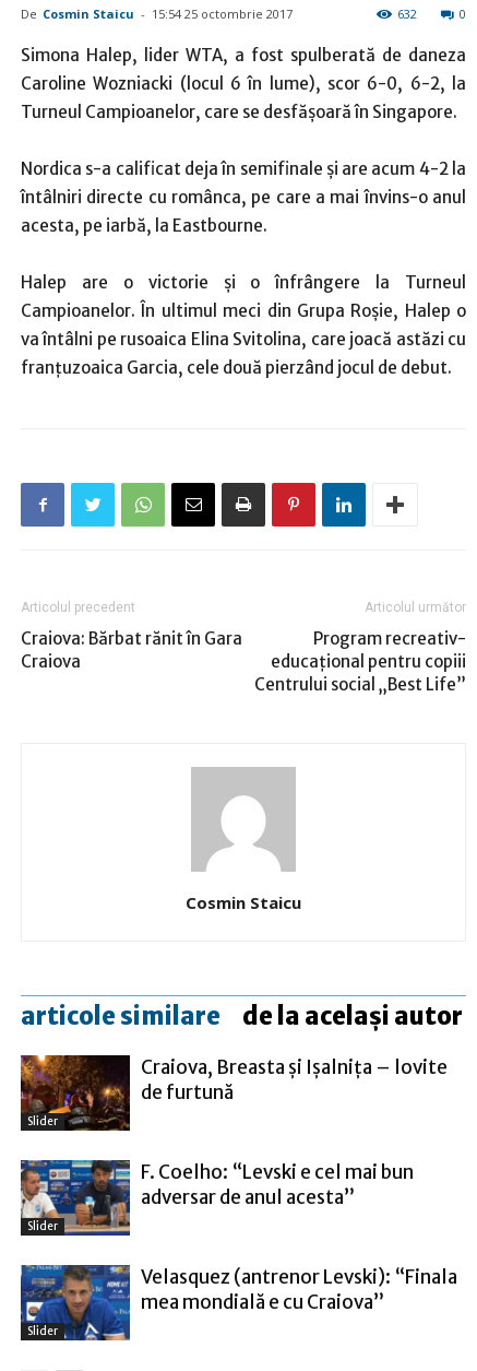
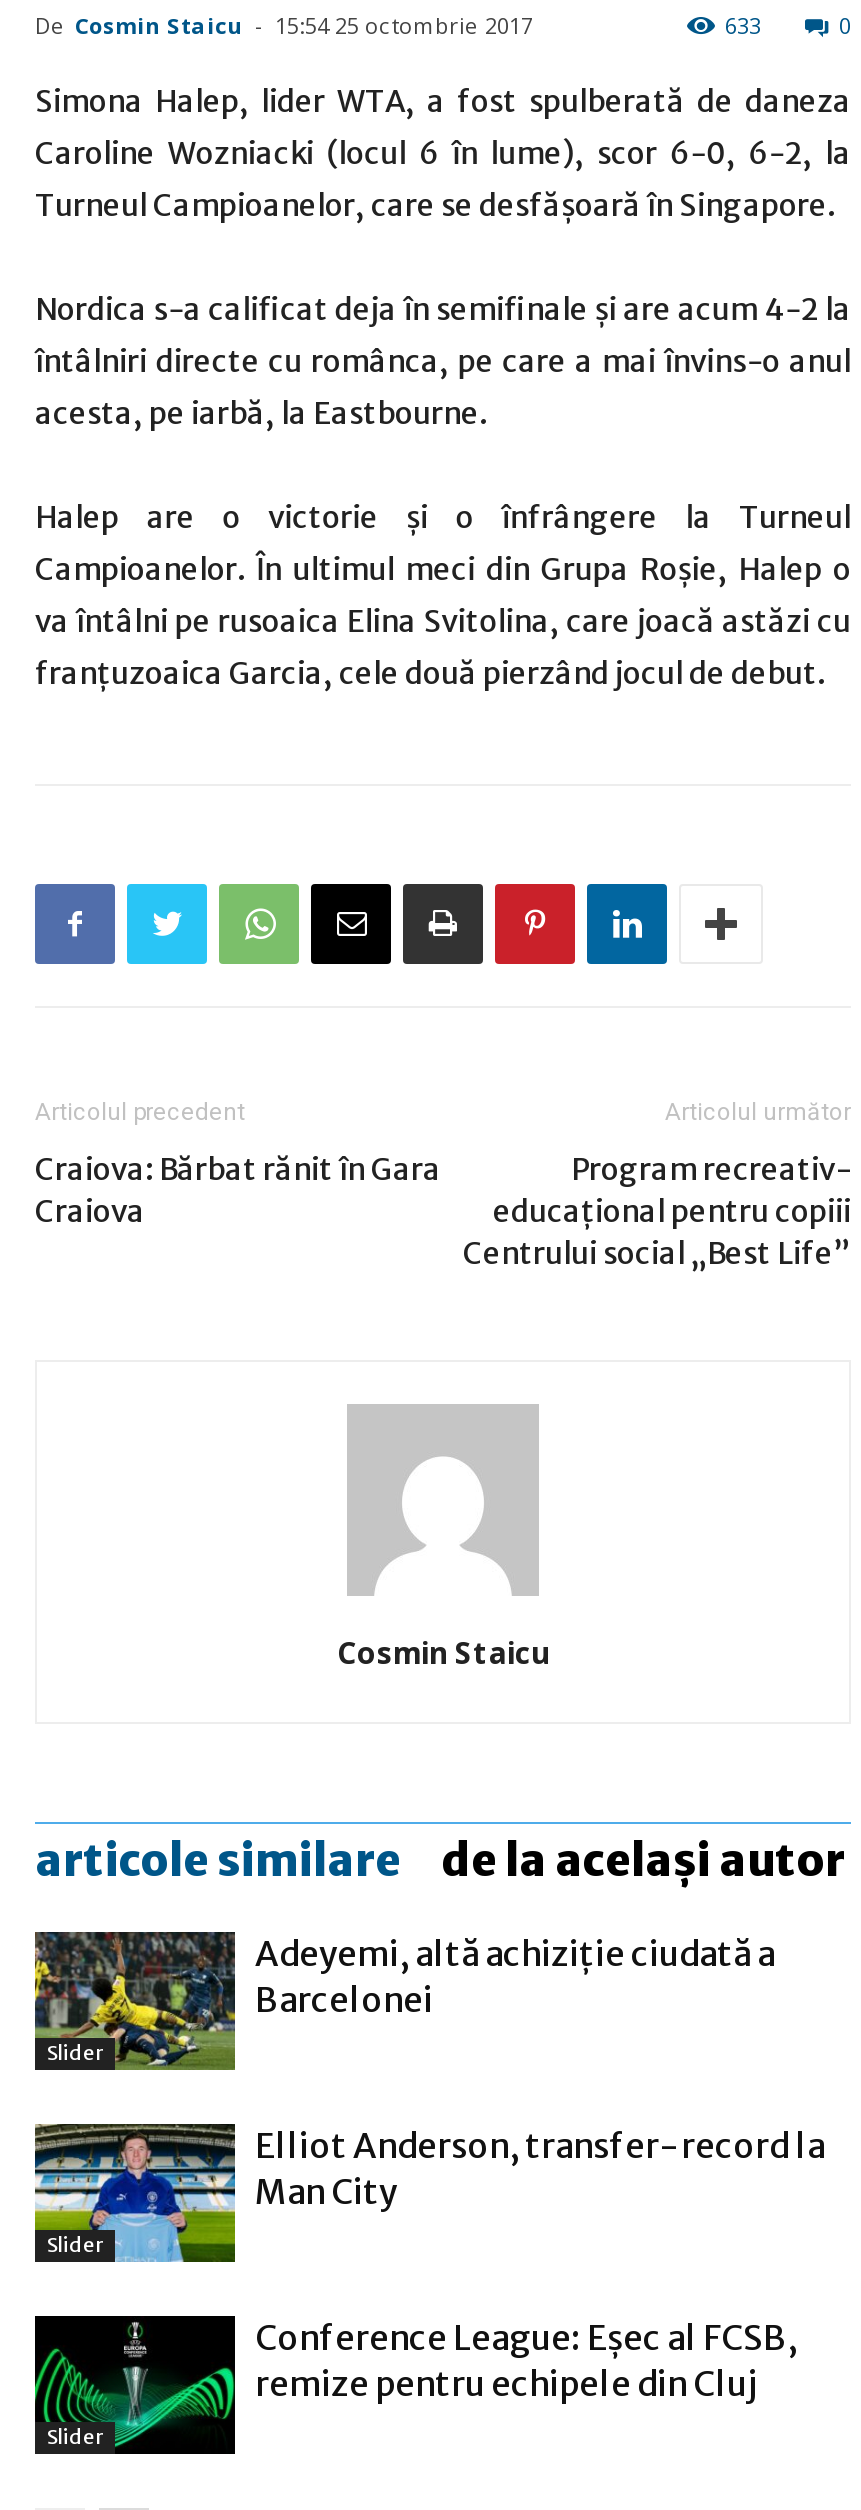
[397,5,417,22] 632 -> [725,10,761,40] 633
[20,1054,448,1132] [image] | Craiova, Breasta și Ișalnița – lovite | de furtună -> [33,1930,775,2072] [image] | Adeyemi, altă achiziţie ciudată a | Barcelonei
[20,1159,414,1237] [image] | F. Coelho: “Levski e cel mai bun | adversar de anul acesta” -> [33,2122,825,2264] [image] | Elliot Anderson, transfer-record la | Man City
[20,1264,457,1342] [image] | Velasquez (antrenor Levski): “Finala | mea mondială e cu Craiova” -> [33,2314,797,2456] [image] | Conference League: Eşec al FCSB, | remize pentru echipele din Cluj

